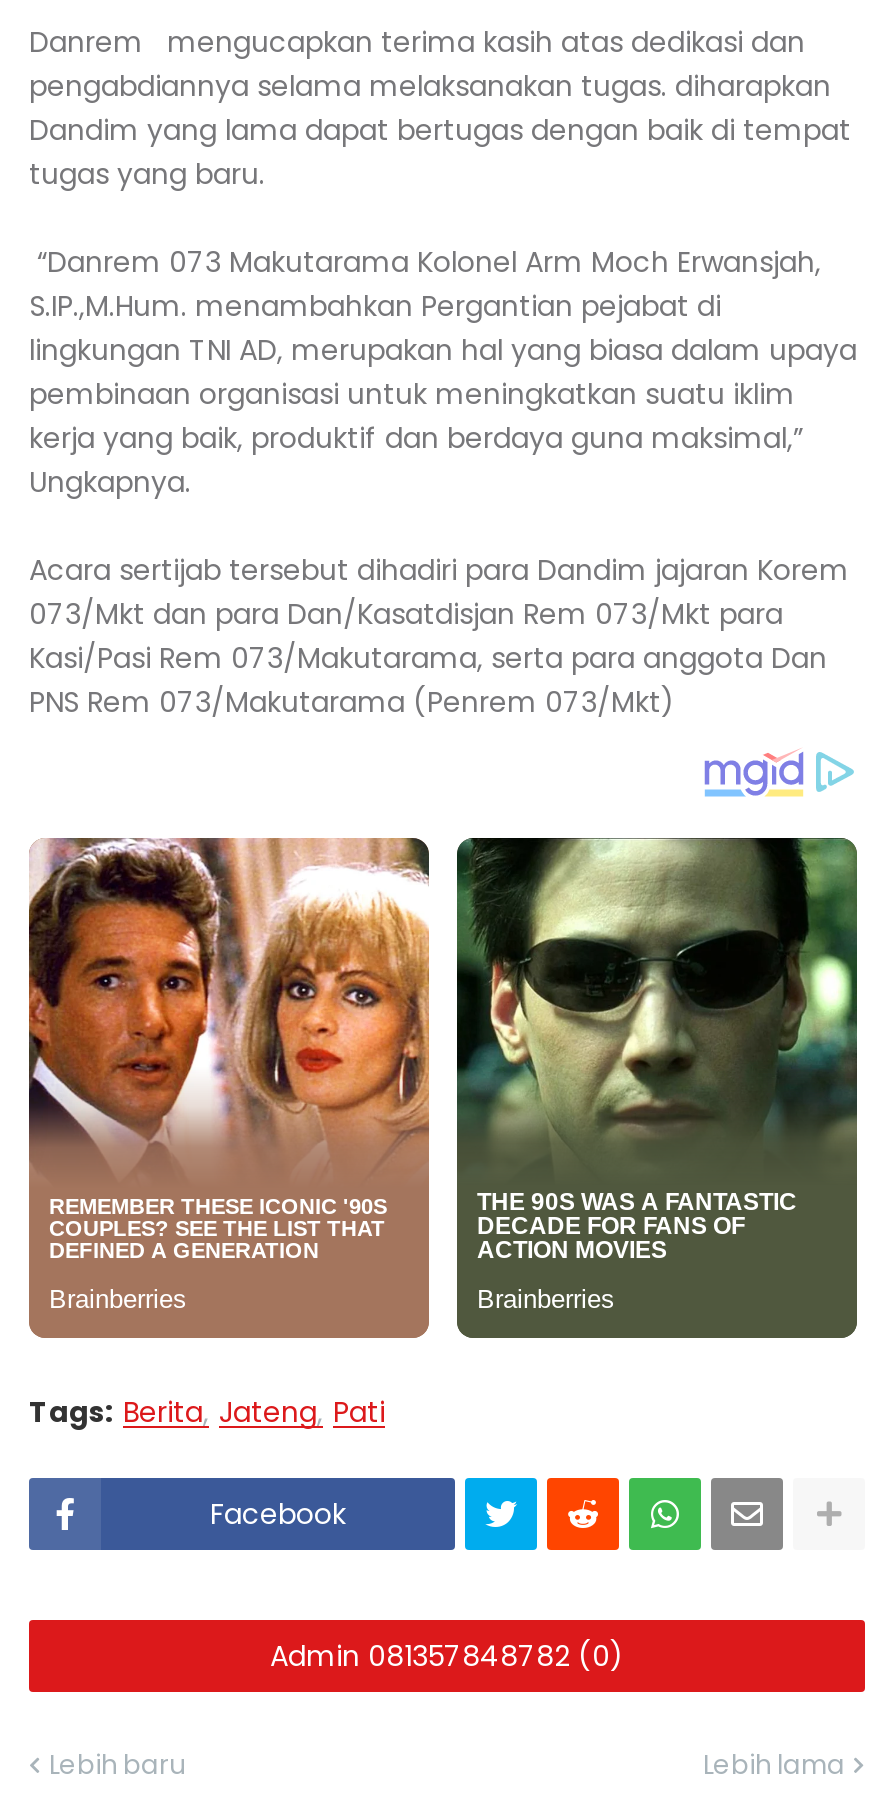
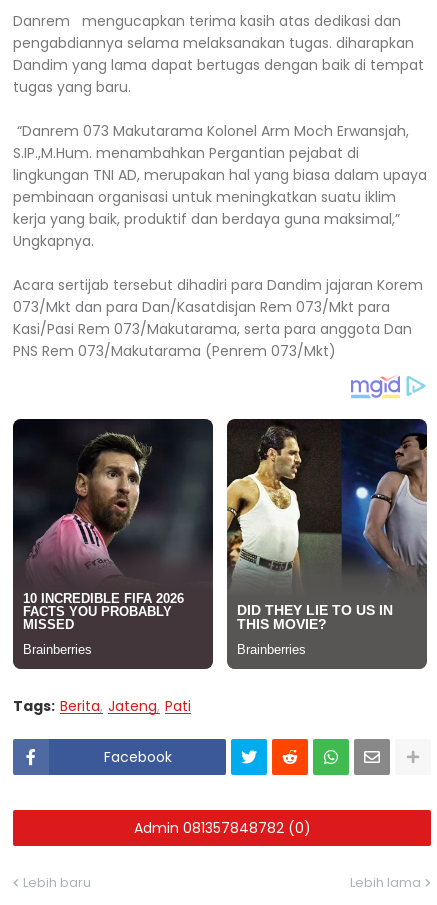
[27,836,431,1338] [image] -> [12,418,214,670] [image]
[455,836,859,1174] [image] -> [226,418,428,588] [image]
[477,1190,795,1260] [image] -> [236,596,395,629] [image]

